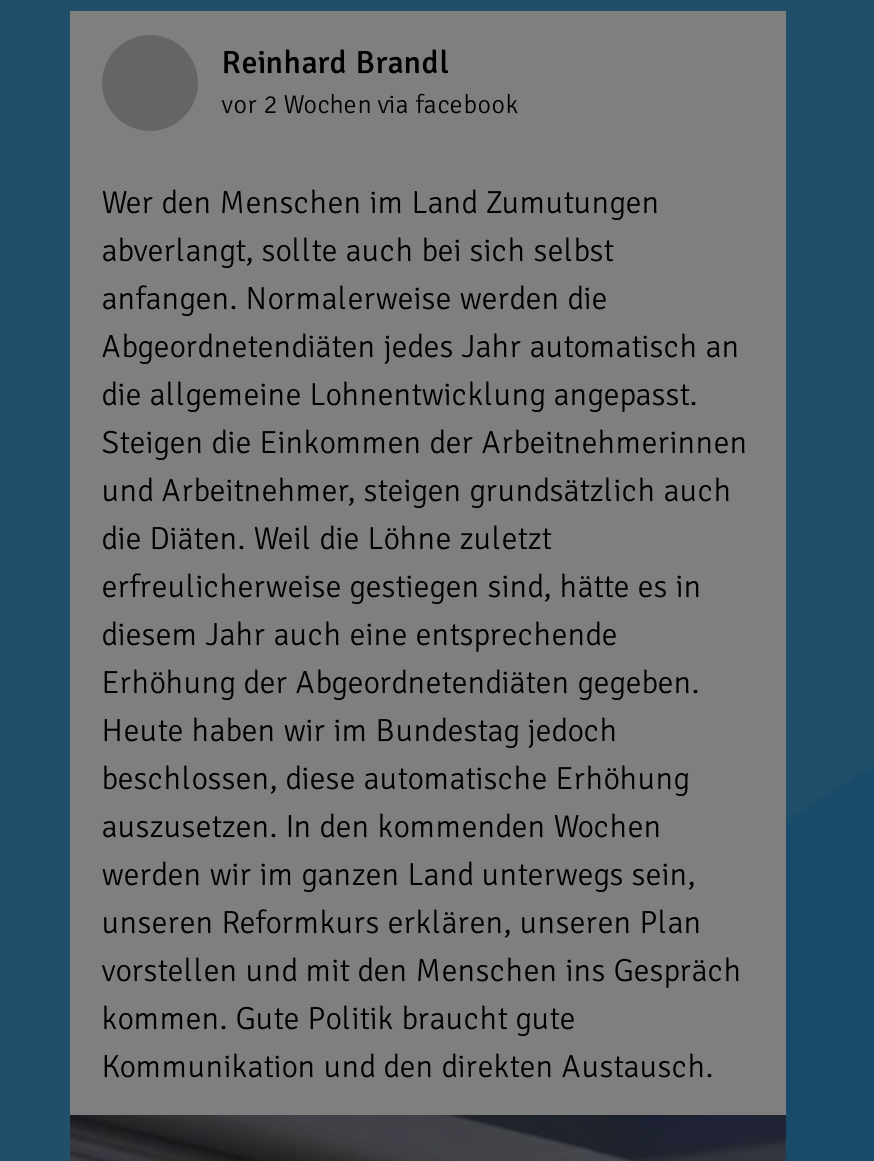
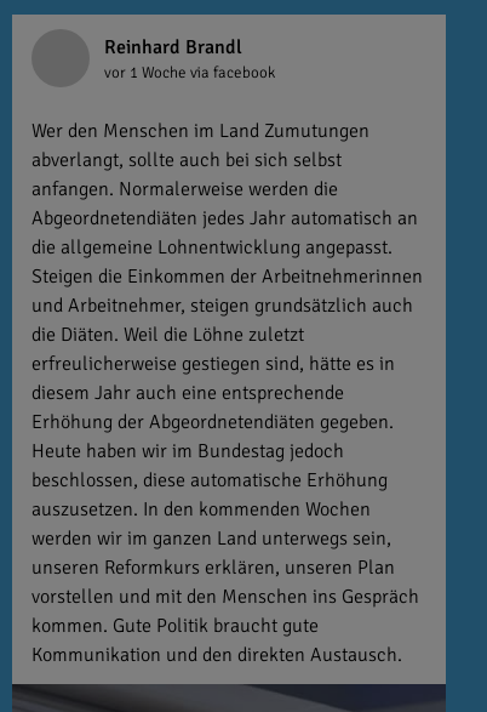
[222,90,518,122] vor 2 Wochen via facebook -> [104,63,275,82] vor 1 Woche via facebook

